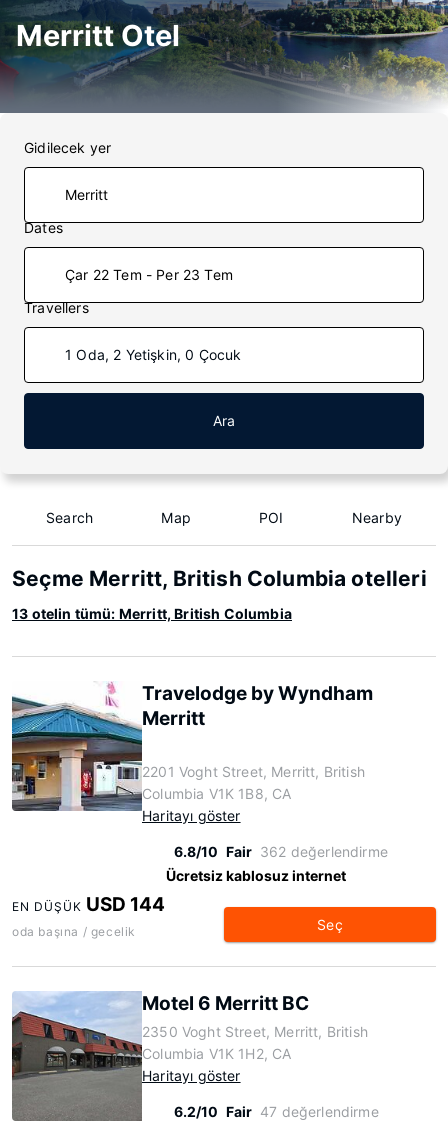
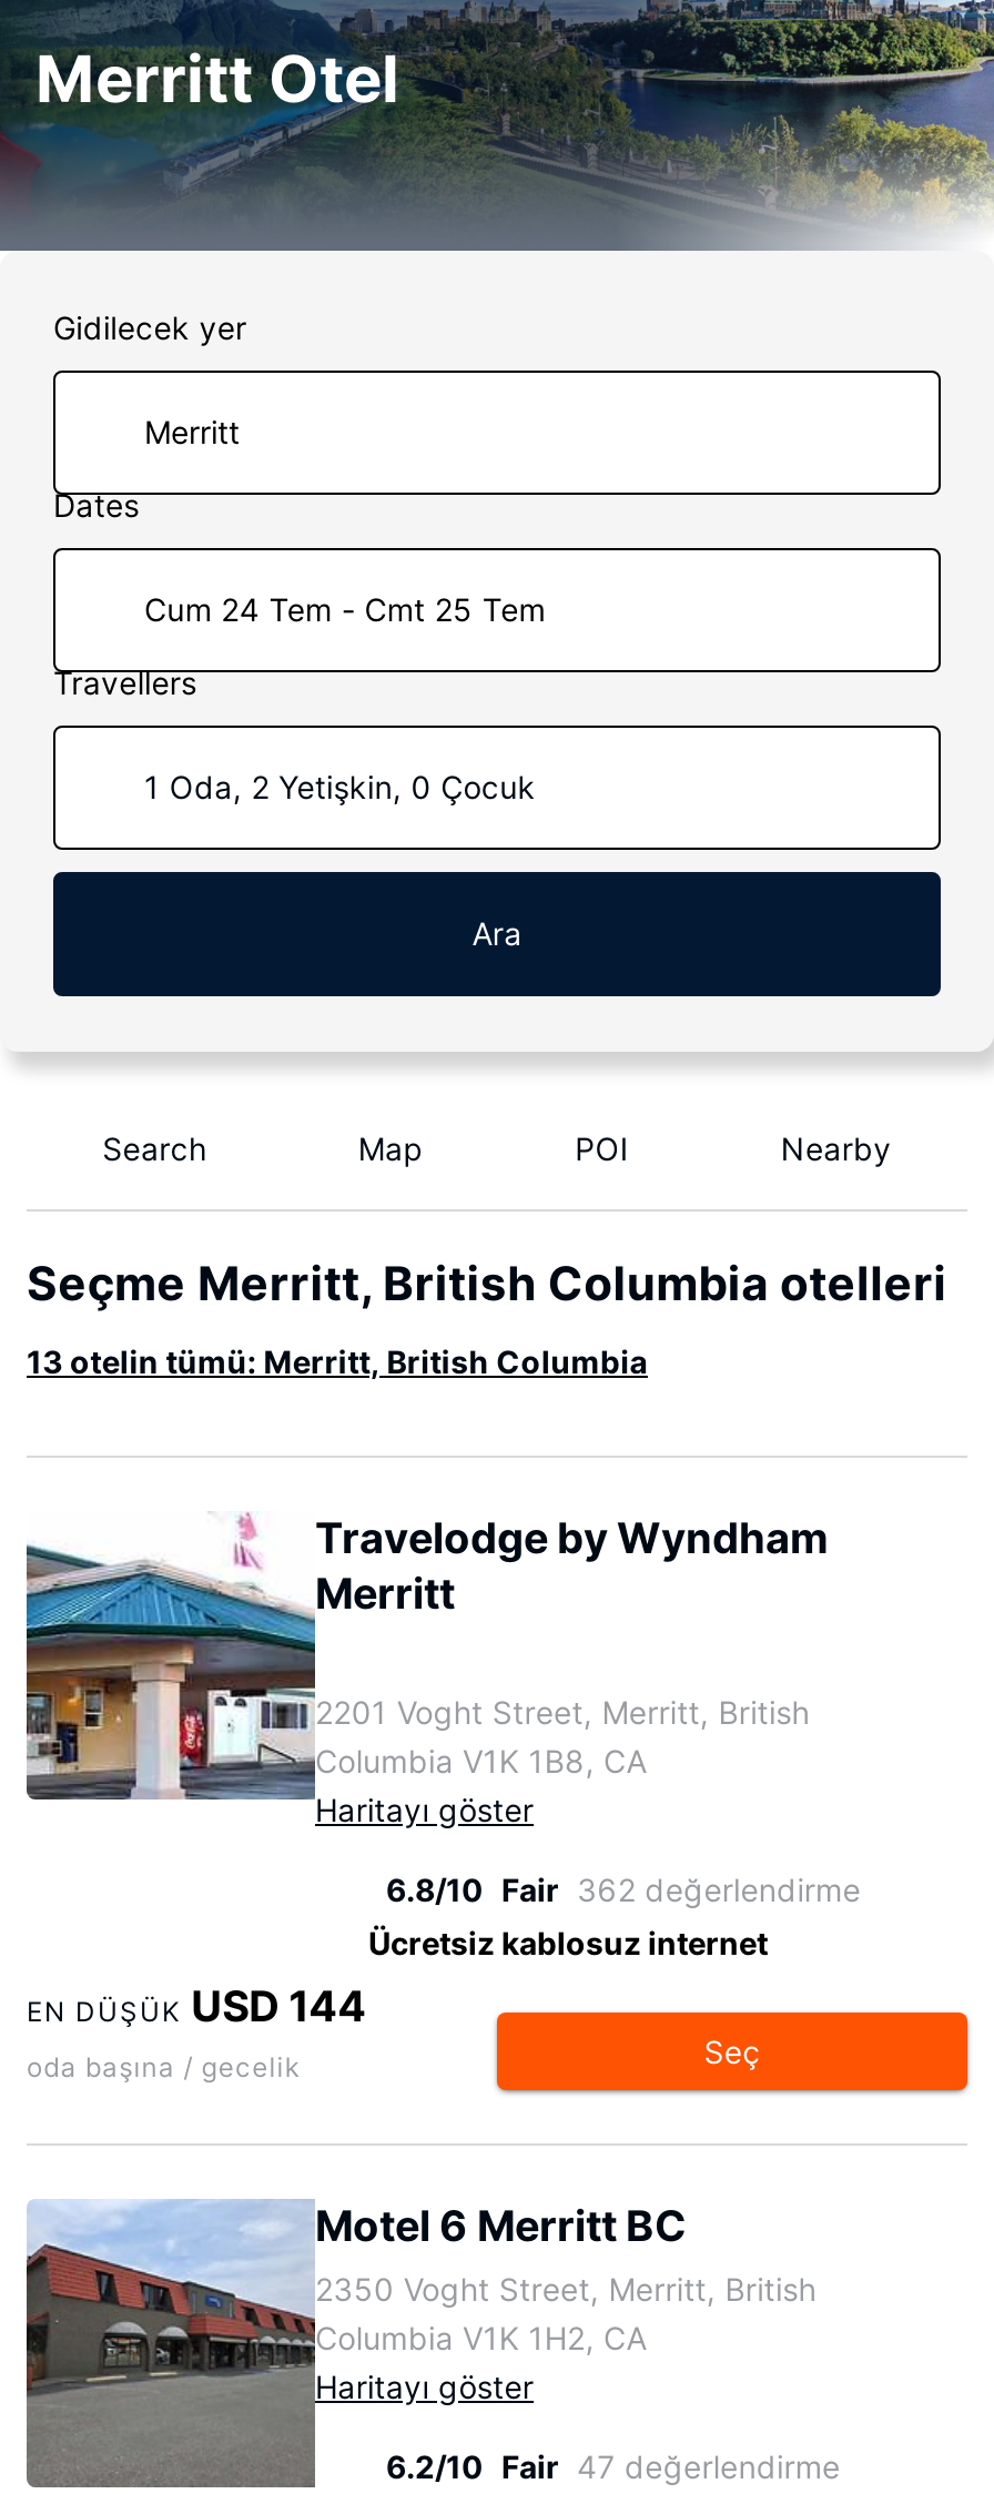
[65,266,233,283] Çar 22 Tem - Per 23 Tem -> [144,590,546,628] Cum 24 Tem - Cmt 25 Tem

